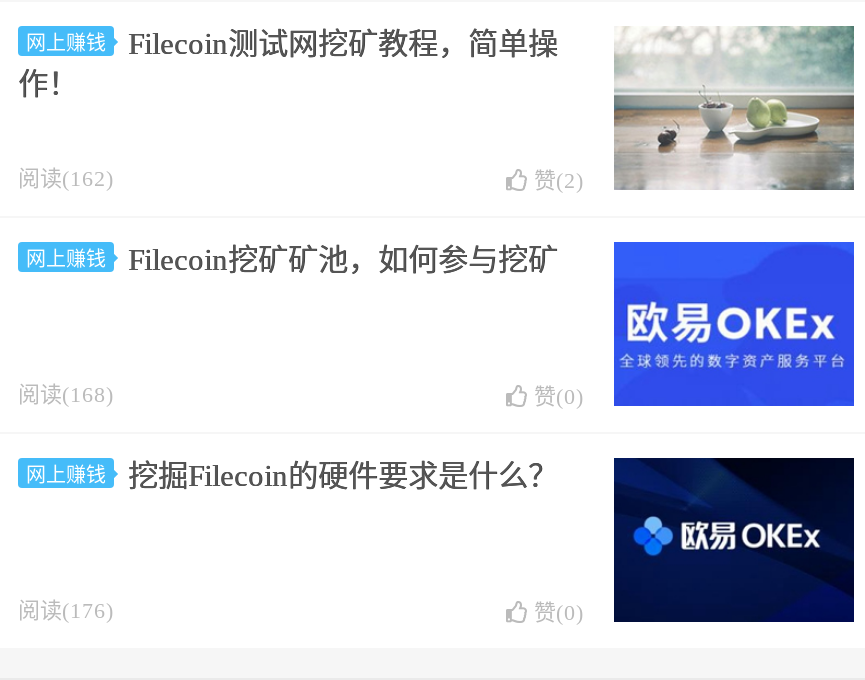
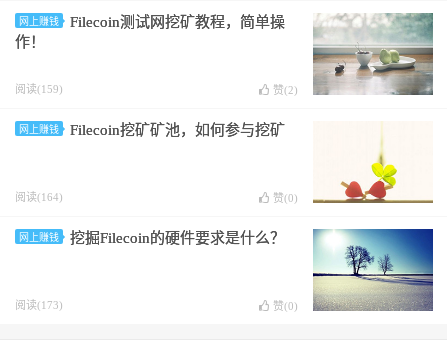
[18,166,114,190] 阅读(162) -> [15,83,63,95] 阅读(159)
[612,240,856,408] [image] -> [312,121,434,204] [image]
[18,382,114,406] 阅读(168) -> [15,191,63,203] 阅读(164)
[612,456,854,624] [image] -> [312,228,434,312] [image]
[18,598,114,622] 阅读(176) -> [15,299,63,311] 阅读(173)

